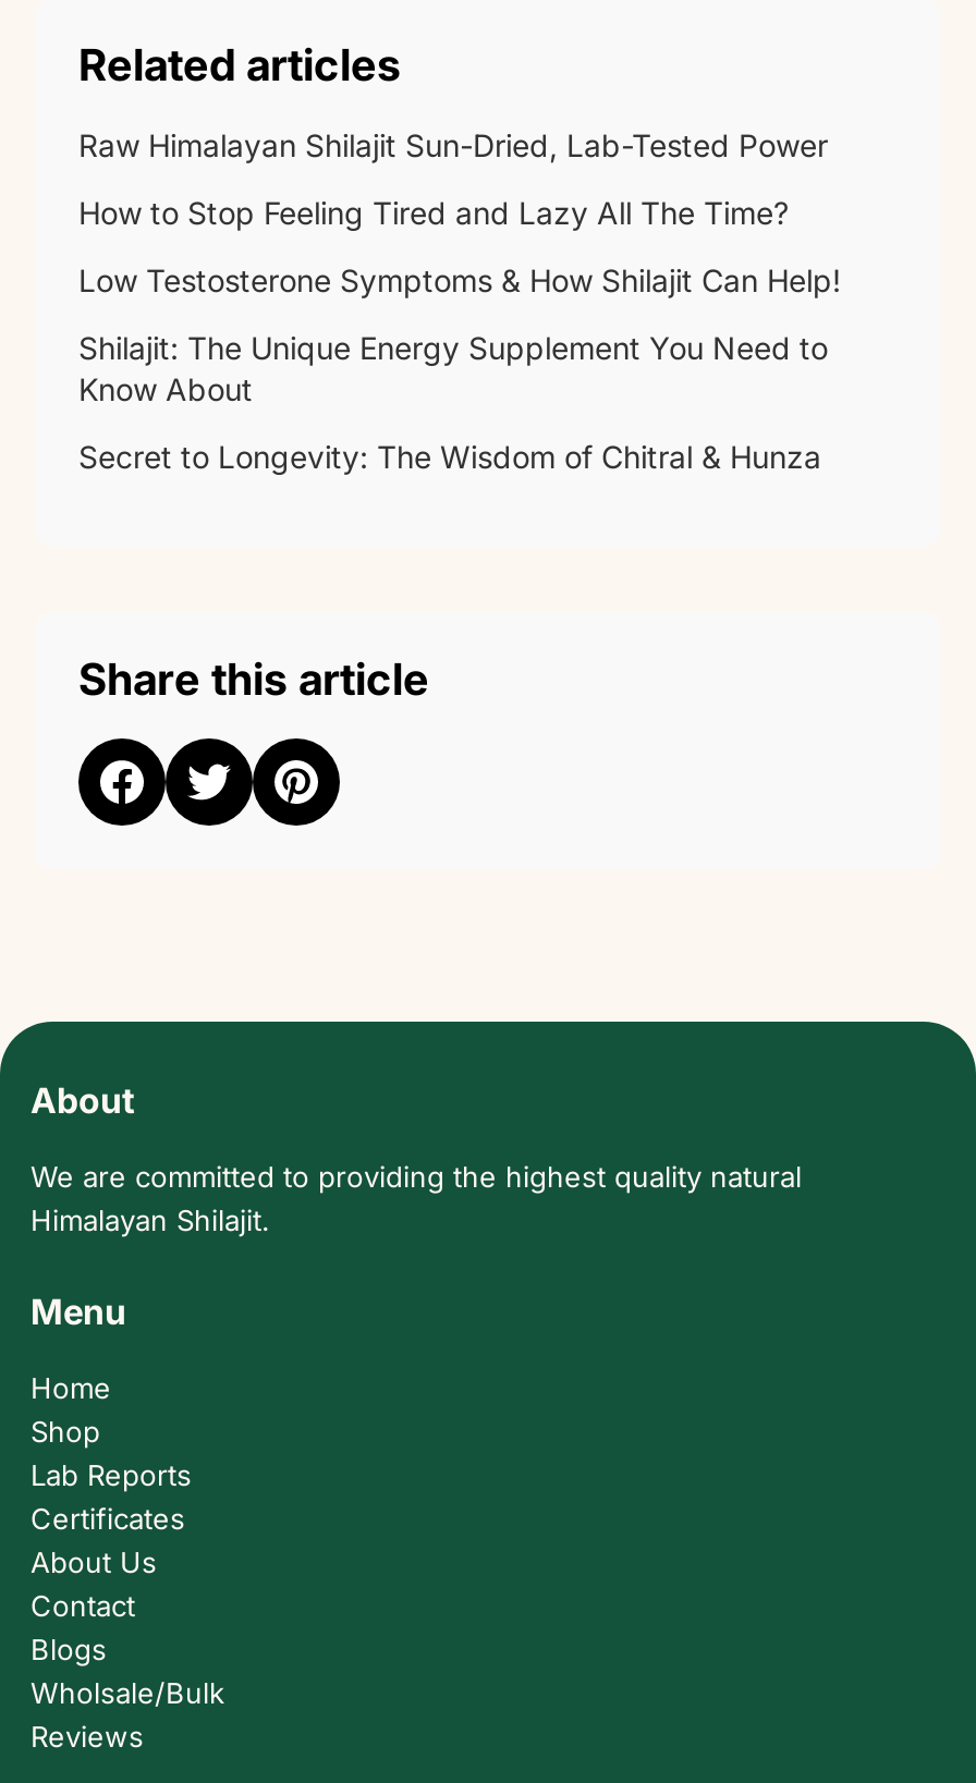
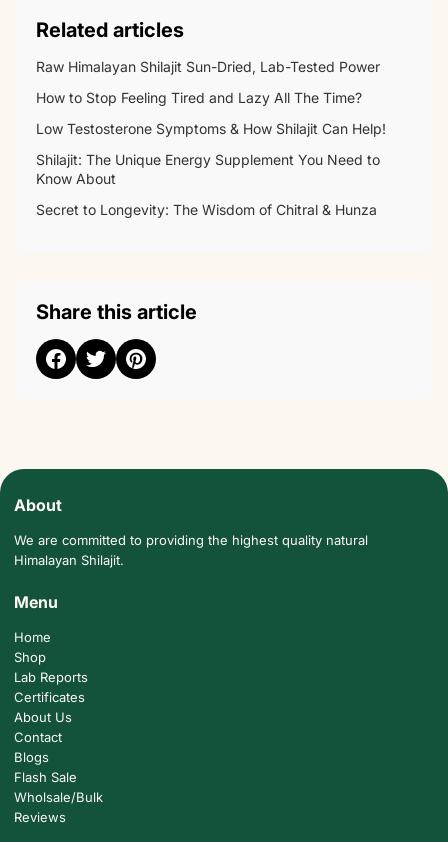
none -> [14,769,77,785] Flash Sale

